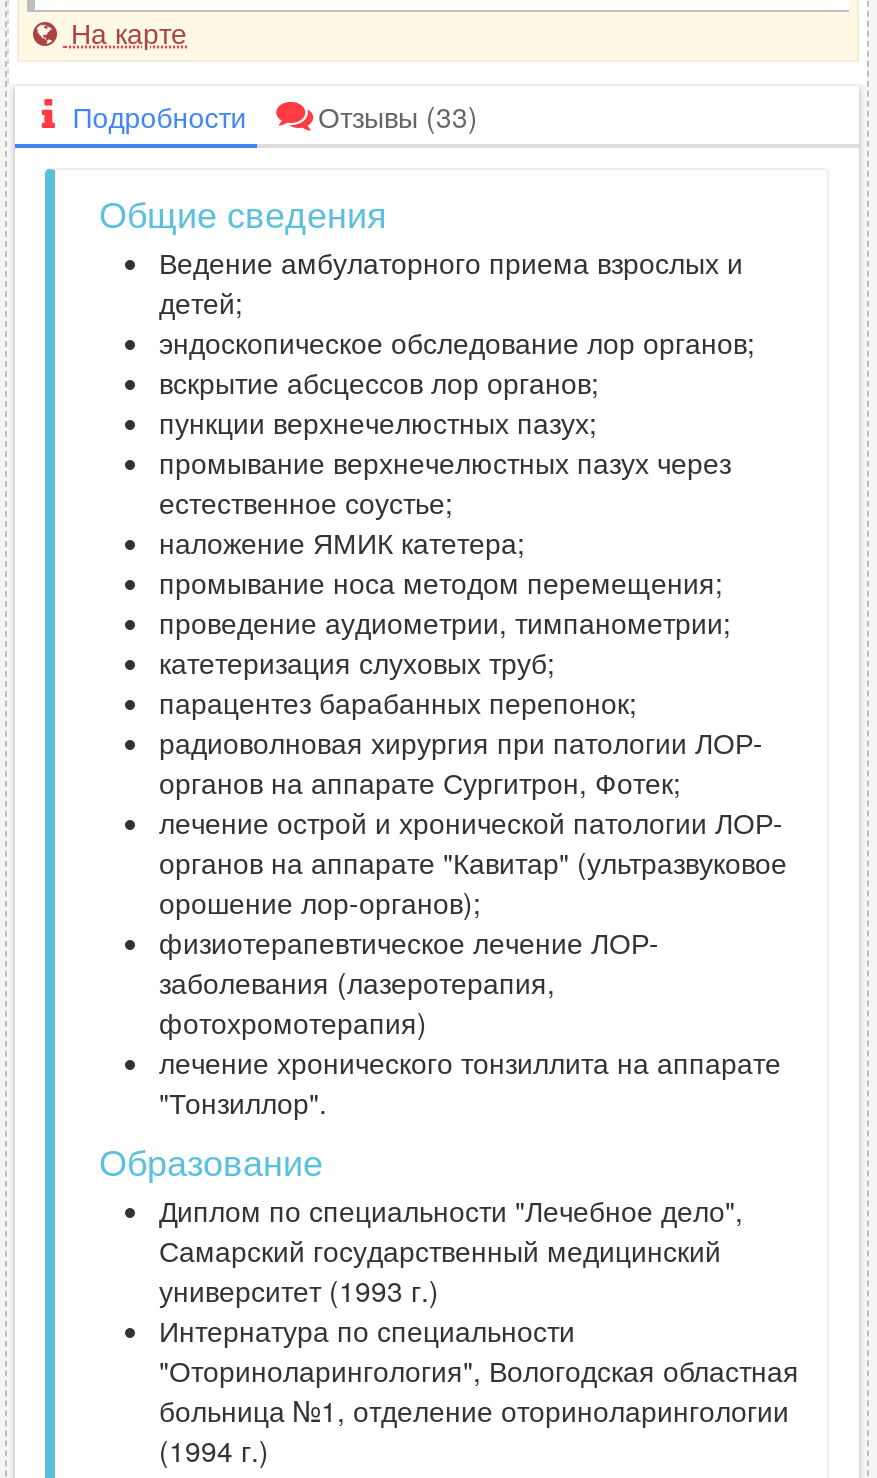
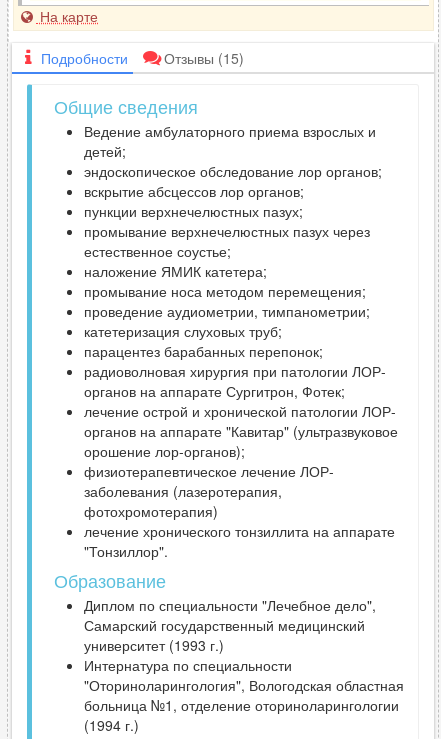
[73,96,478,136] Подробности Отзывы (33) -> [41,48,243,68] Подробности Отзывы (15)

